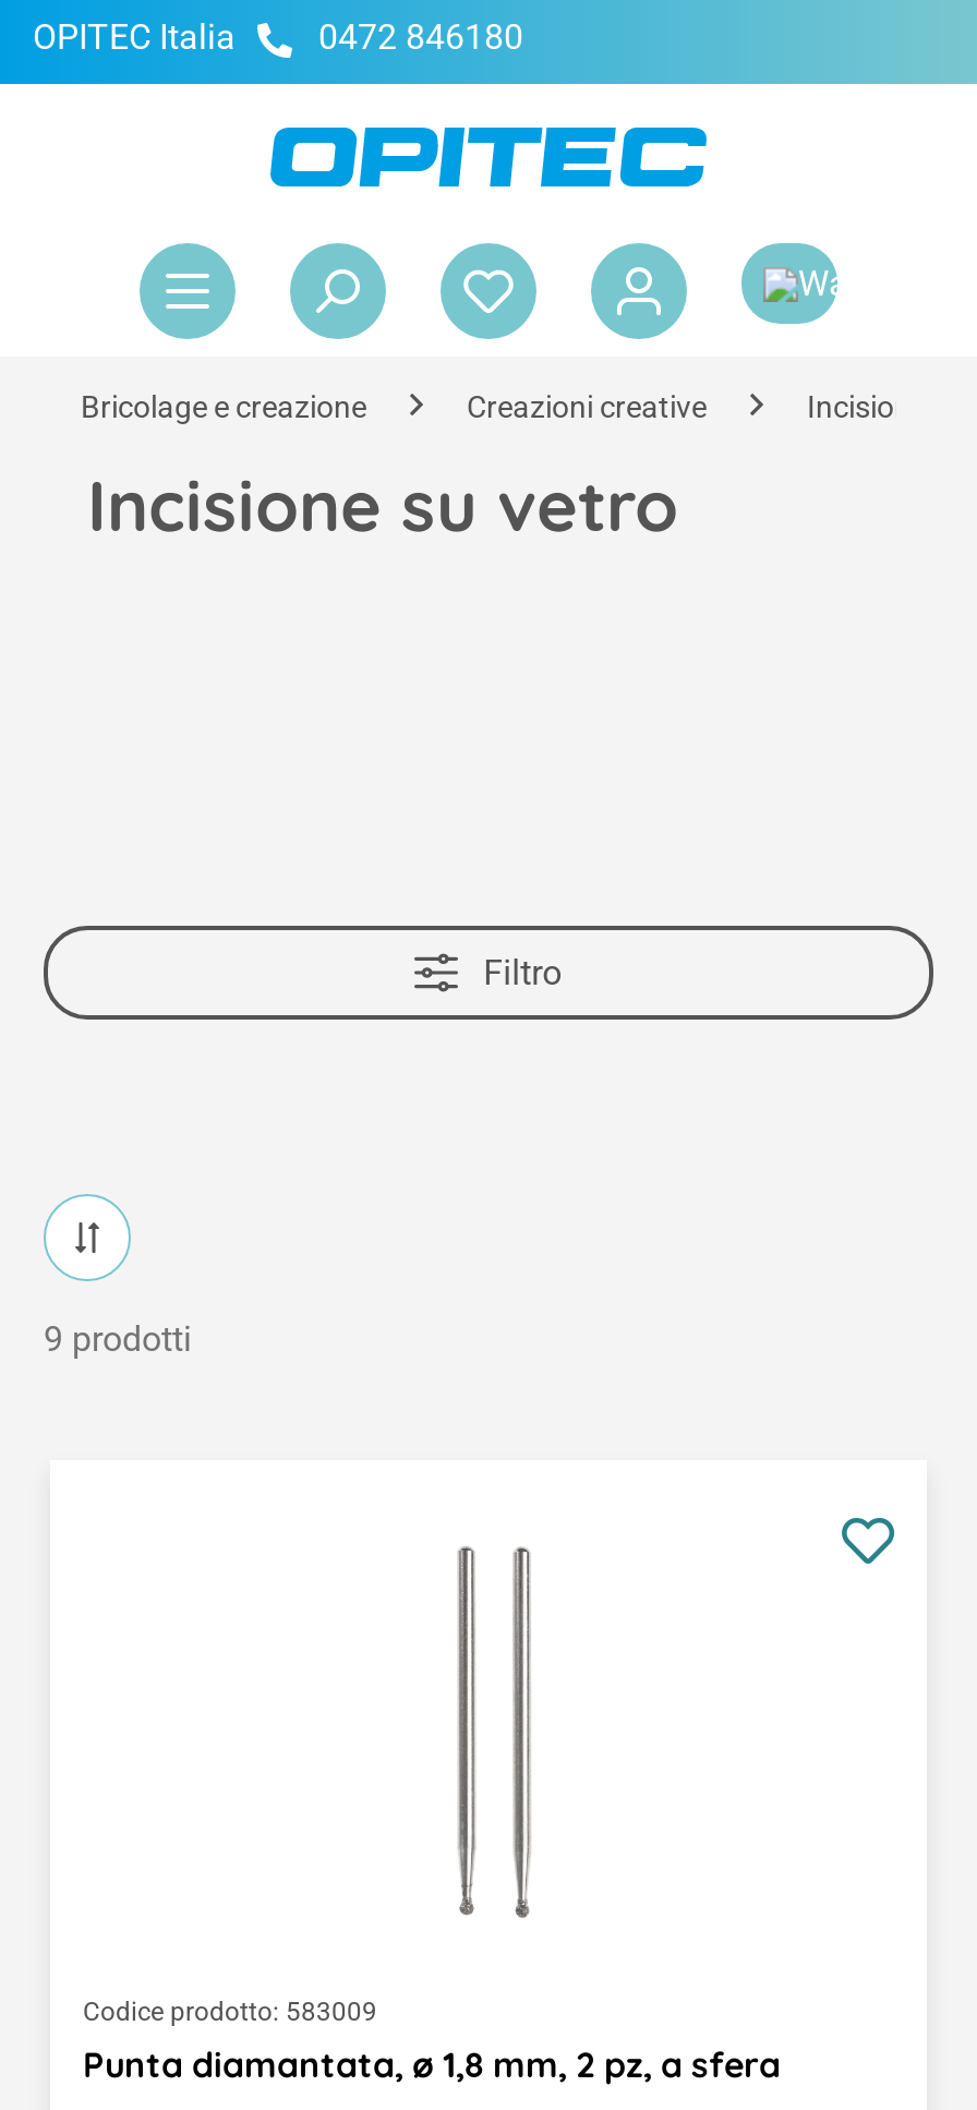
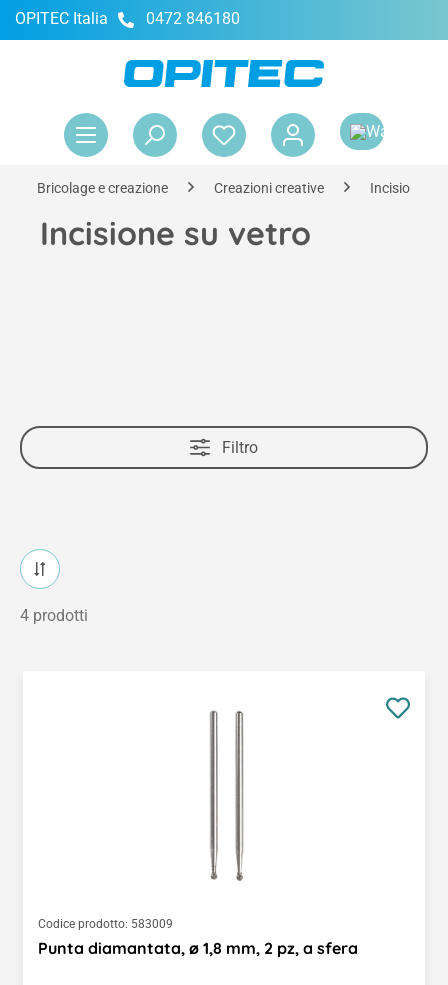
[44,1318,192,1360] 9 prodotti -> [20,606,88,625] 4 prodotti

